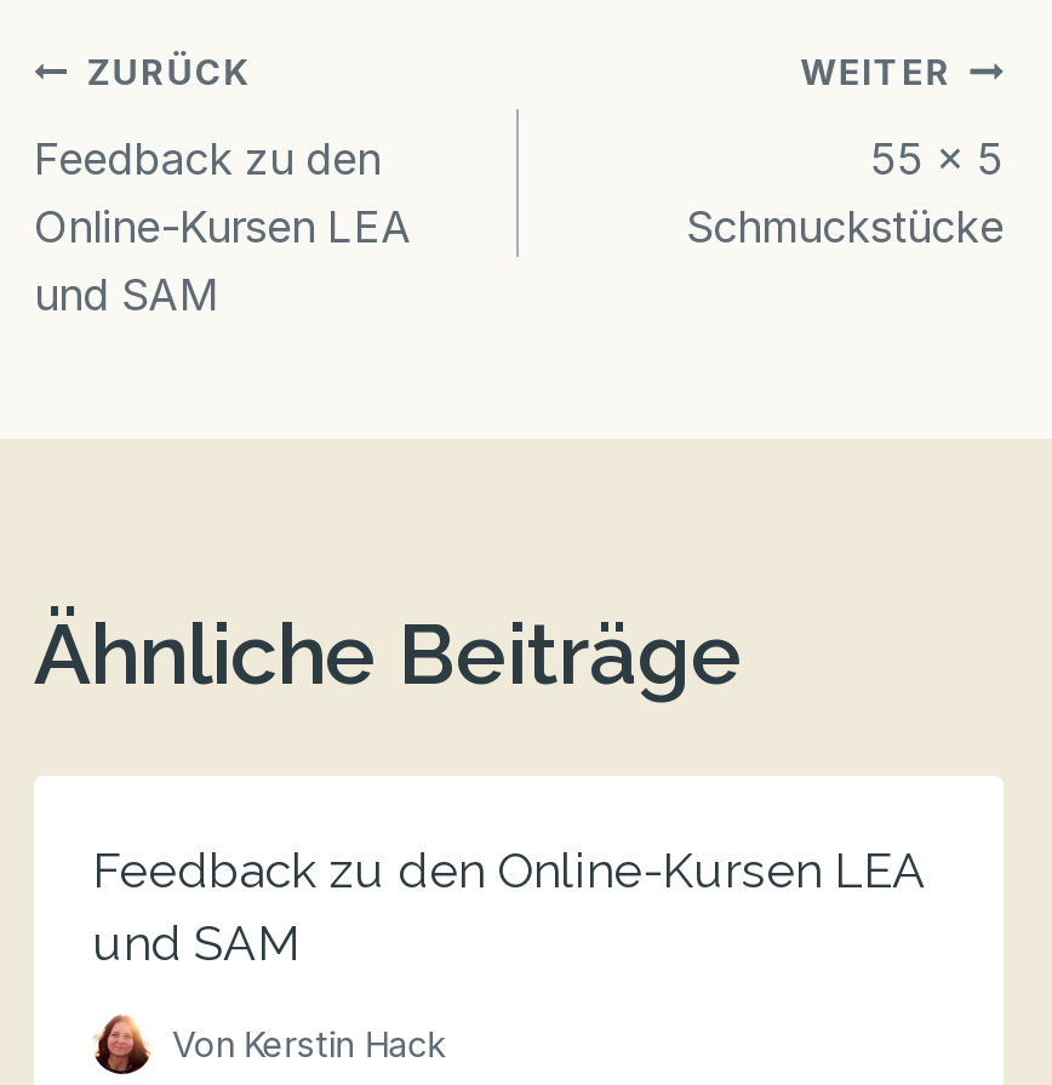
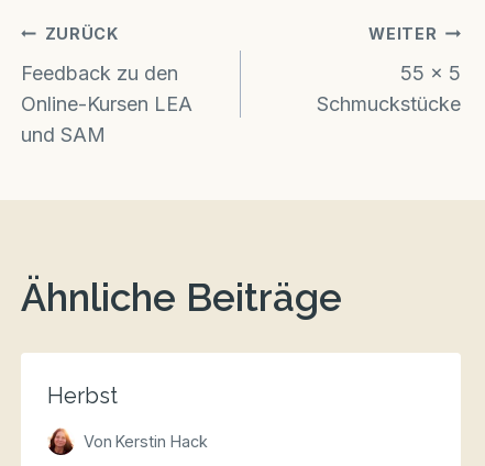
[92,841,924,972] Feedback zu den Online-Kursen LEA | und SAM -> [47,382,118,409] Herbst

